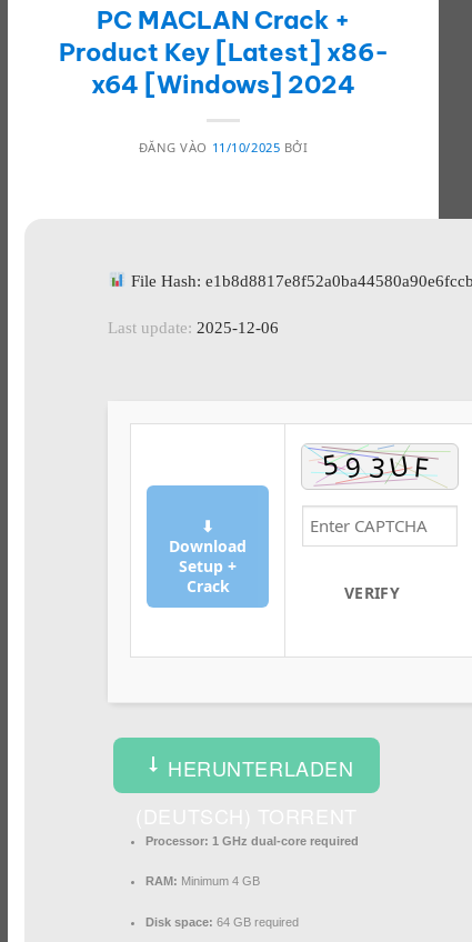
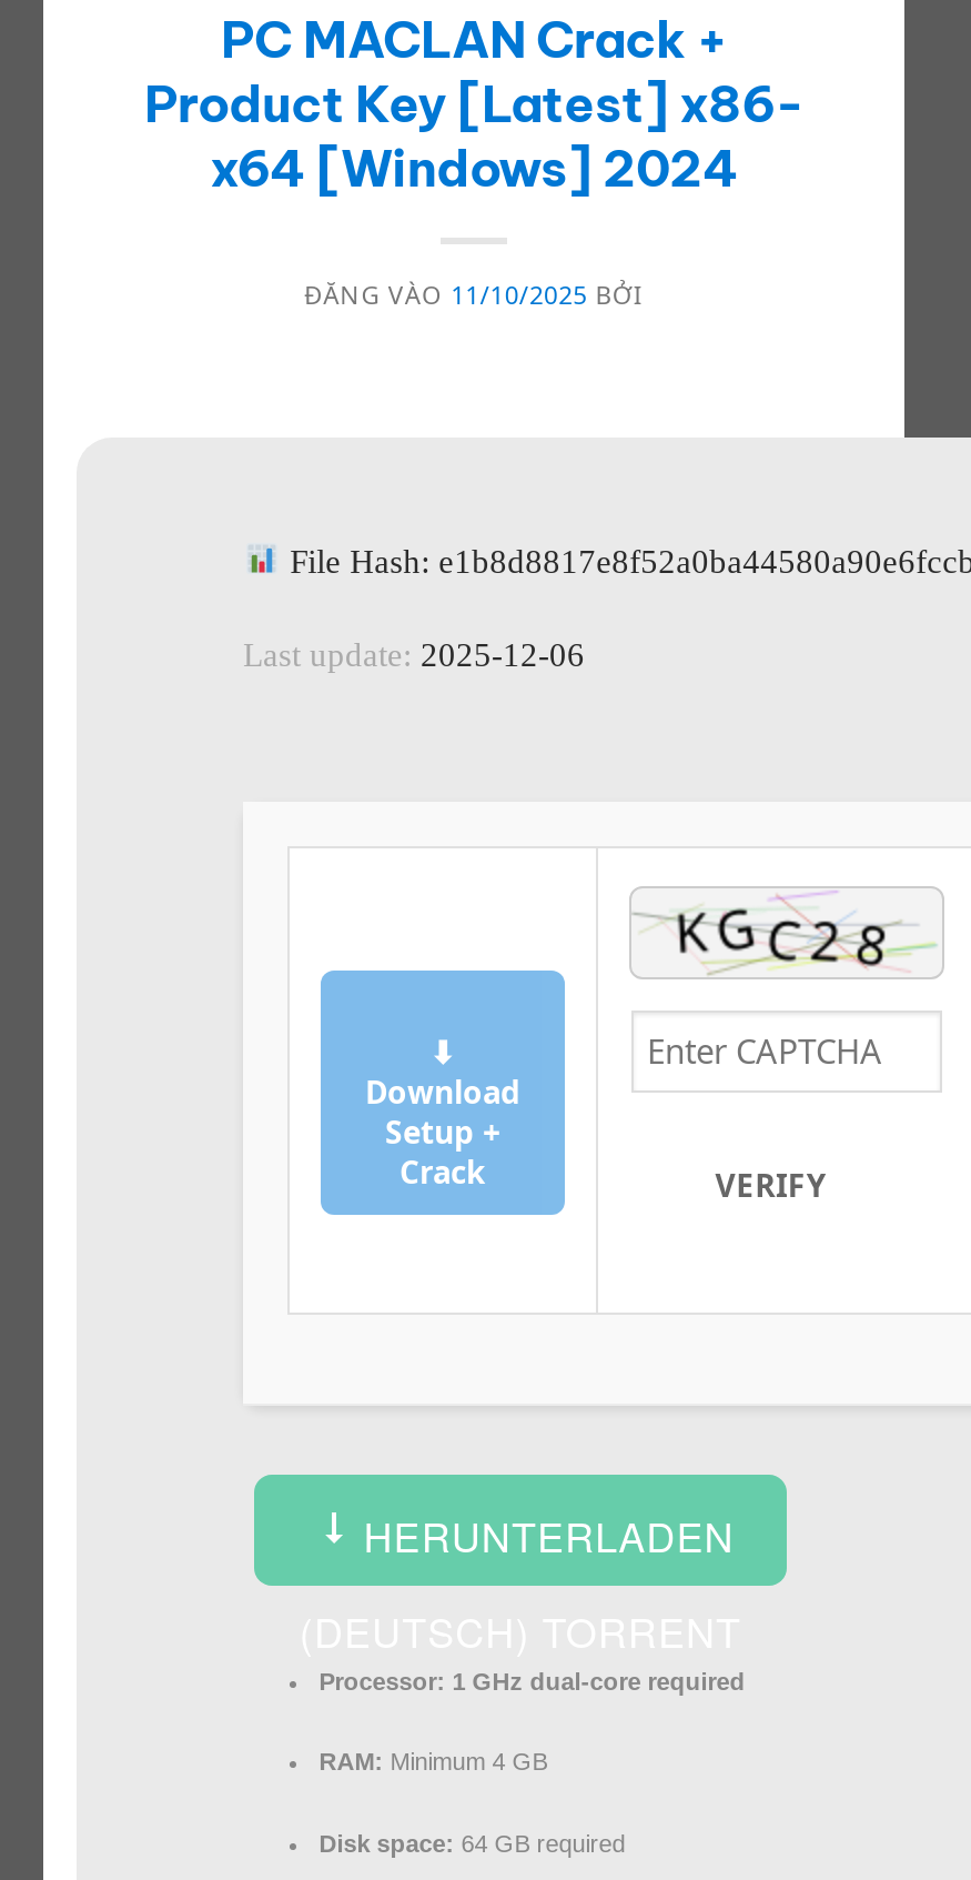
[307,444,453,487] [image] -> [636,893,935,975] [image]

